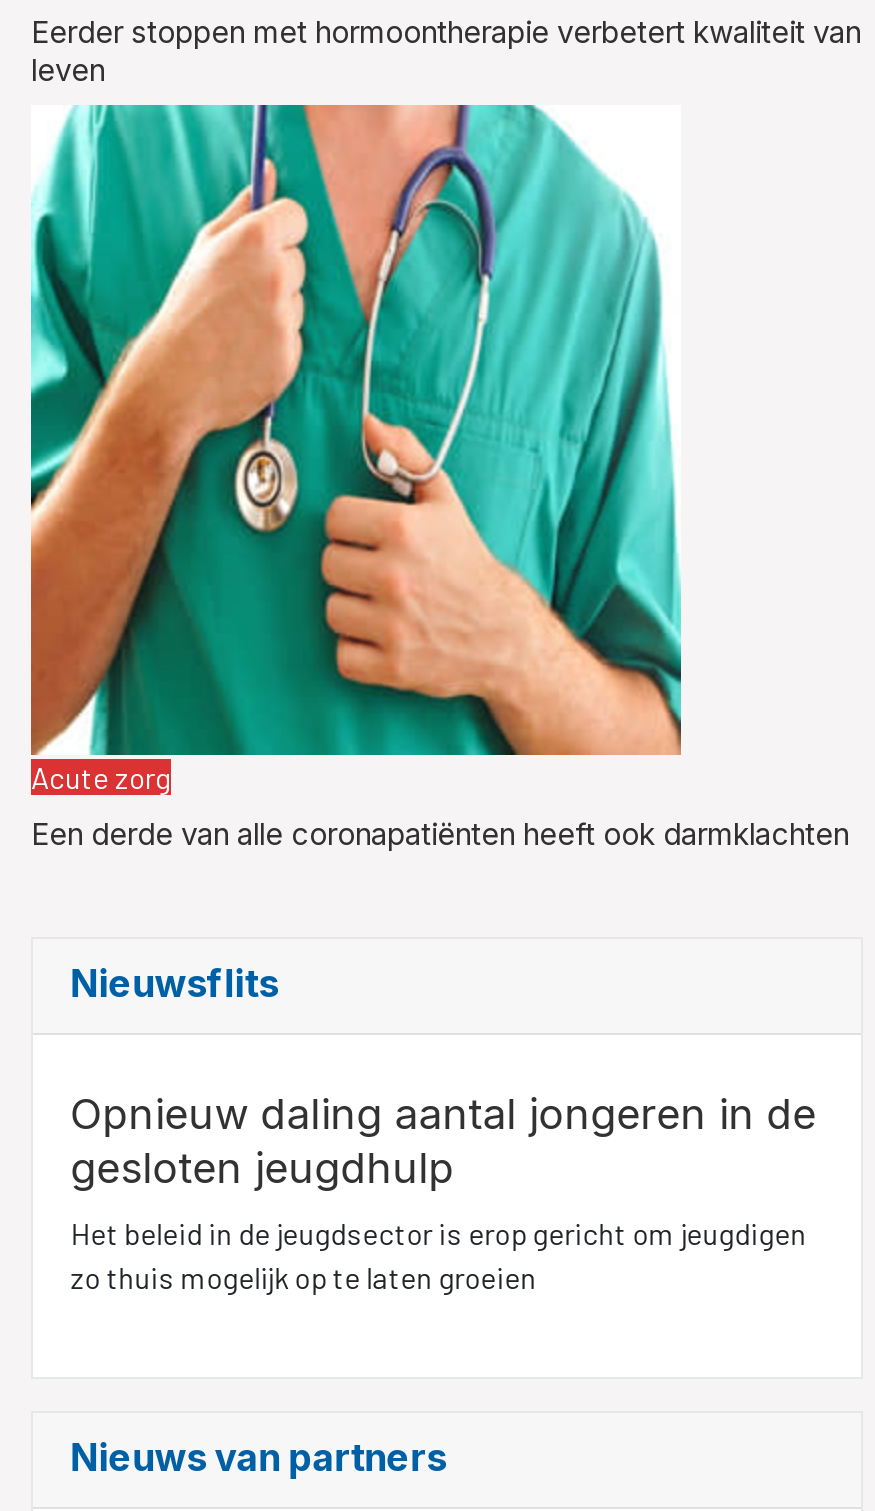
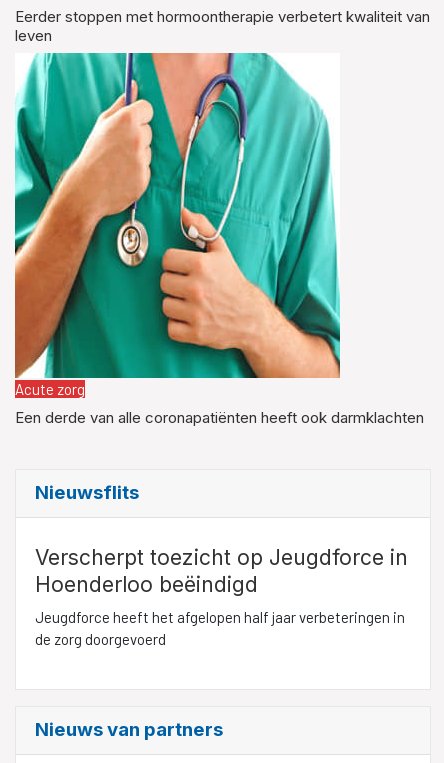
[71,1089,817,1295] Opnieuw daling aantal jongeren in de | gesloten jeugdhulp | Het beleid in de jeugdsector is erop gericht om jeugdigen | zo thuis mogelijk op te laten groeien -> [35,545,408,648] Verscherpt toezicht op Jeugdforce in | Hoenderloo beëindigd | Jeugdforce heeft het afgelopen half jaar verbeteringen in | de zorg doorgevoerd

